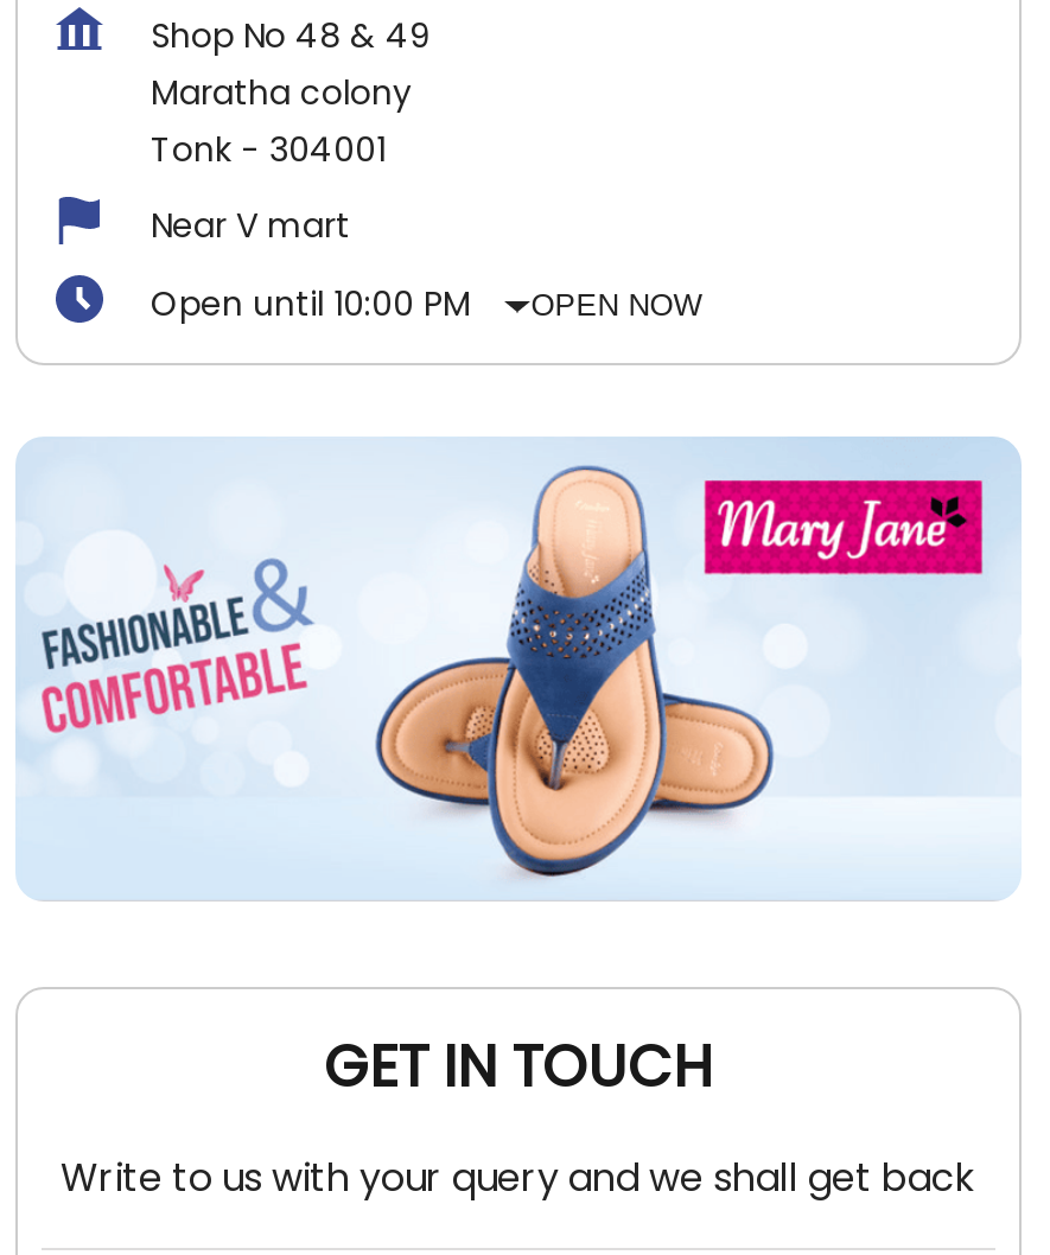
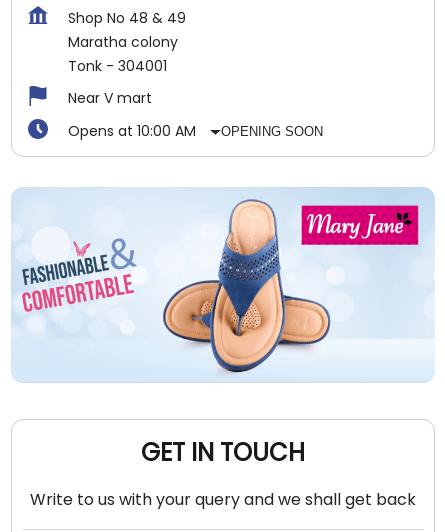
[151,281,702,328] Open until 10:00 PM | OPEN NOW -> [68,121,323,141] Opens at 10:00 AM | OPENING SOON

